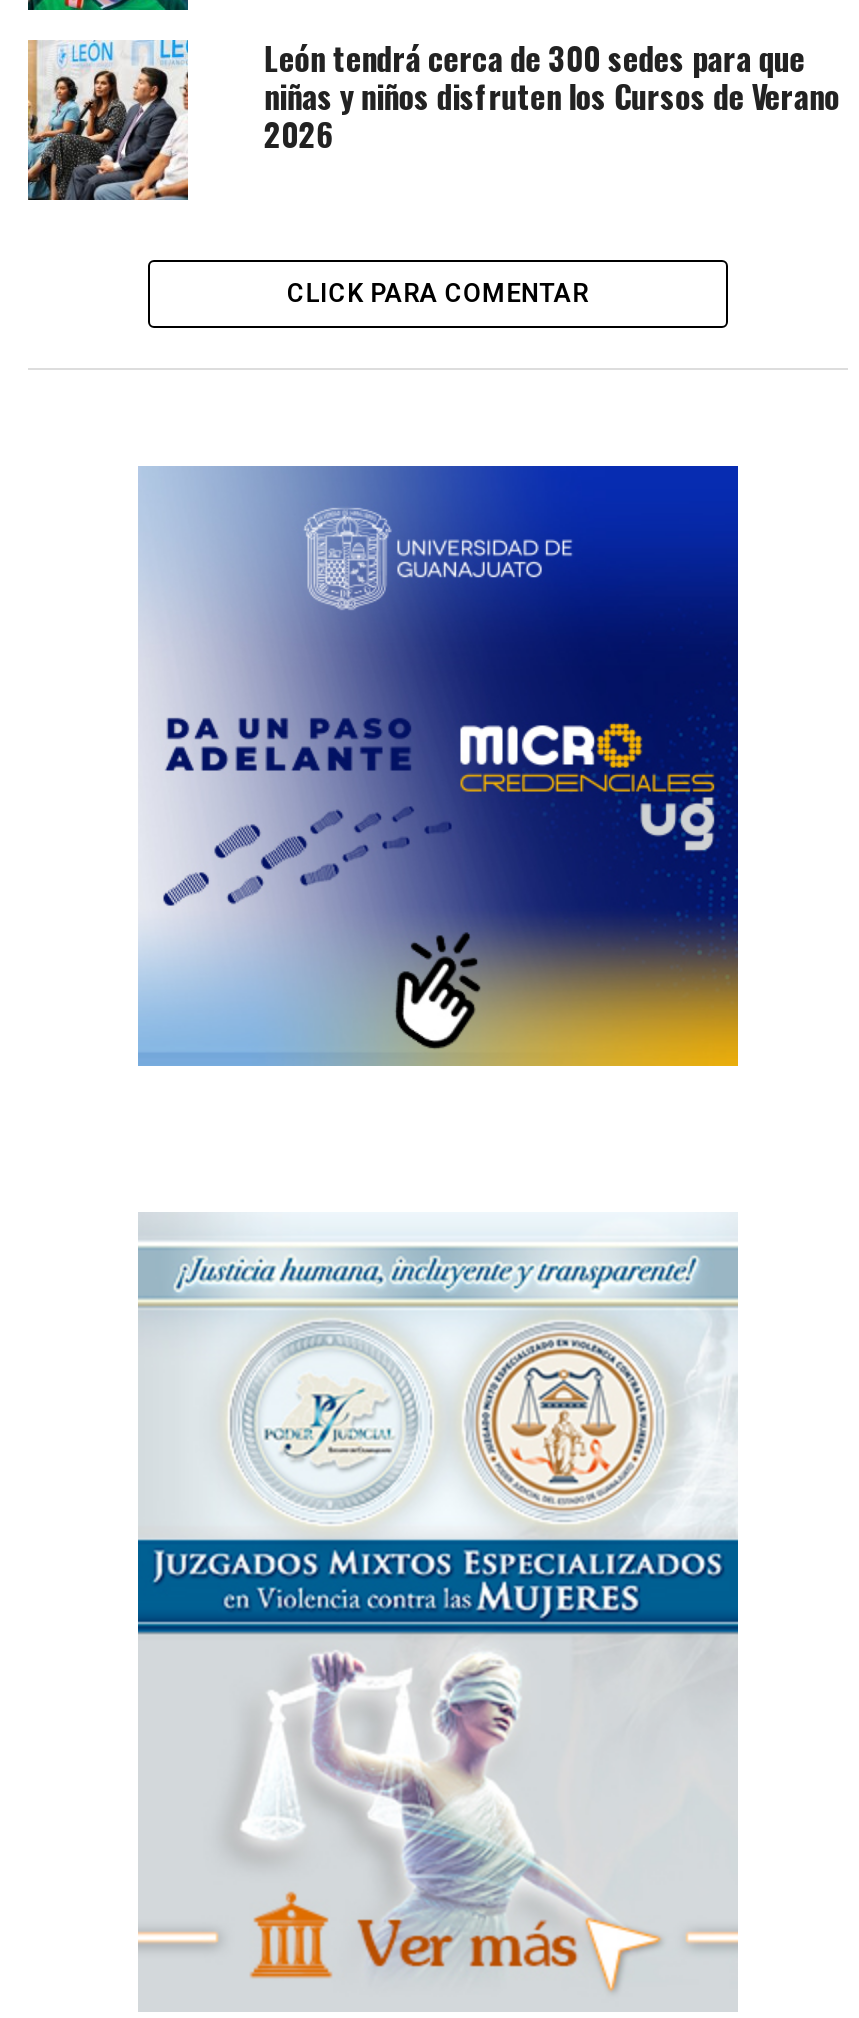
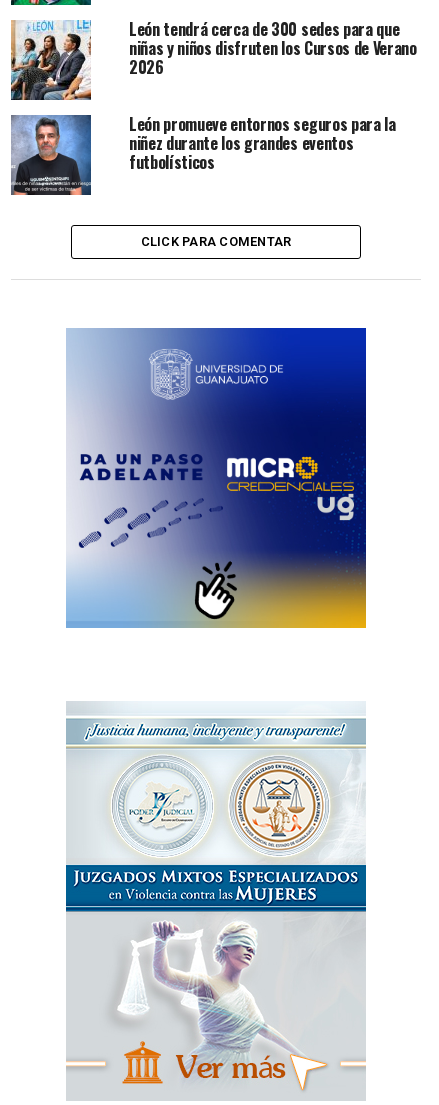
none -> [10,112,396,196] [image] | León promueve entornos seguros para la | niñez durante los grandes eventos | futbolísticos

